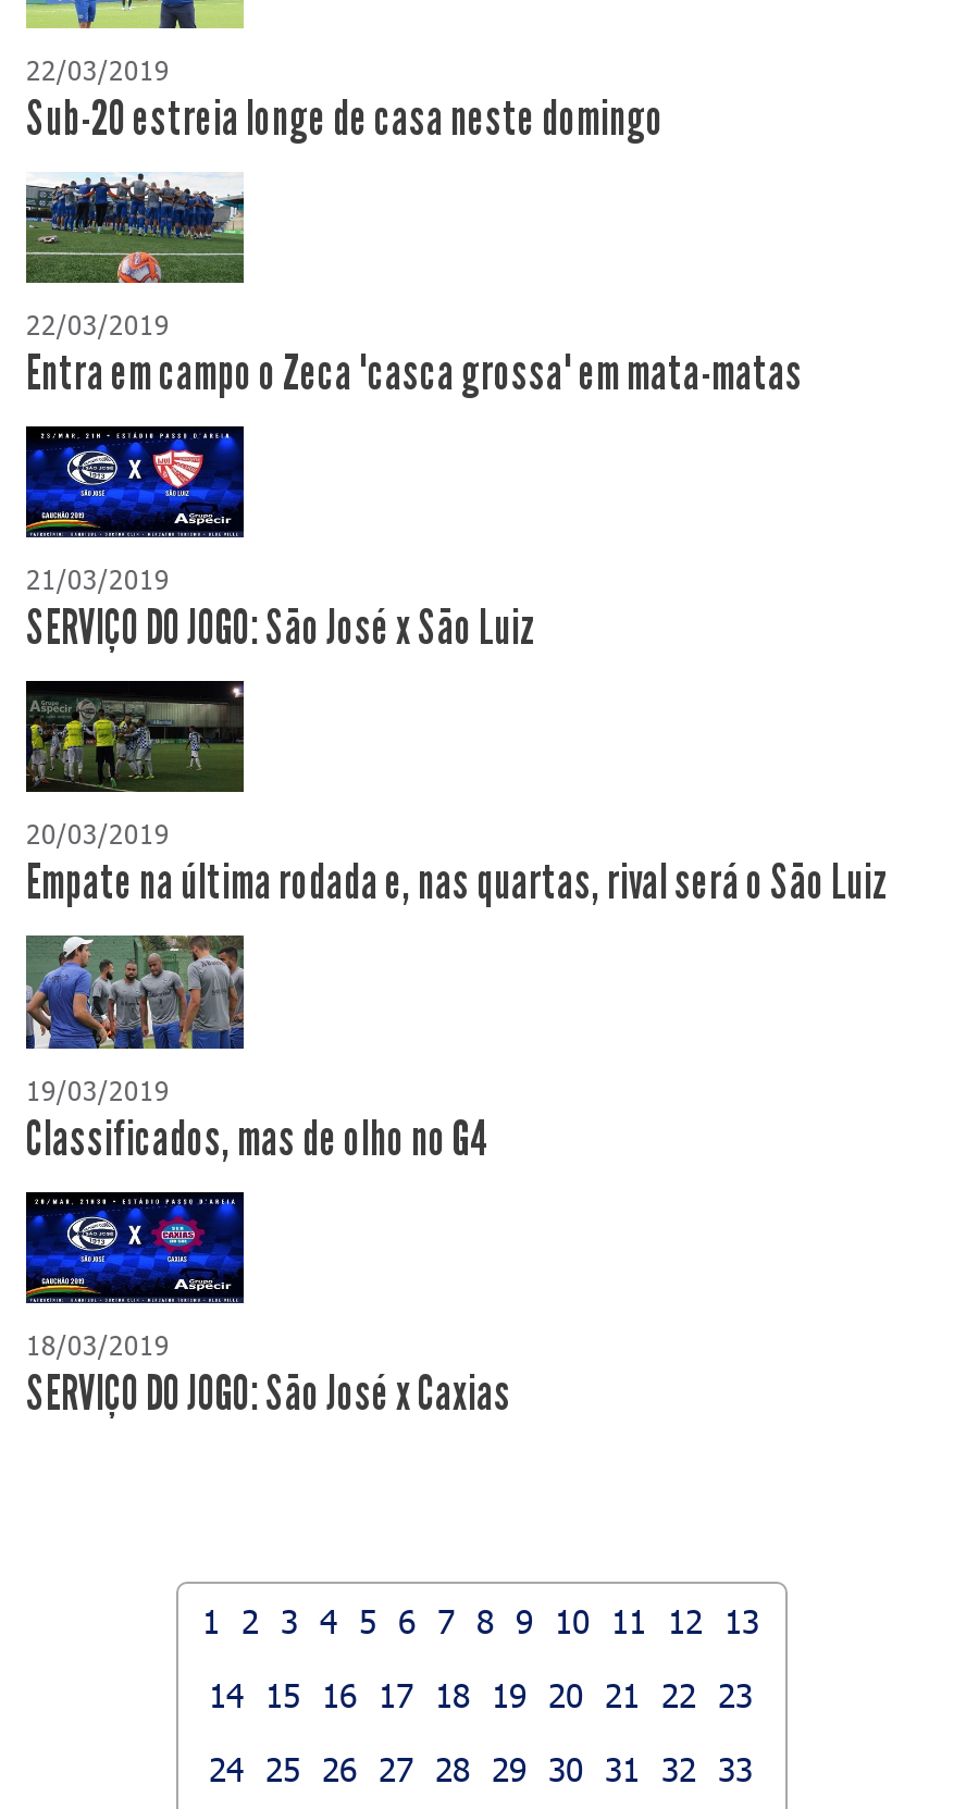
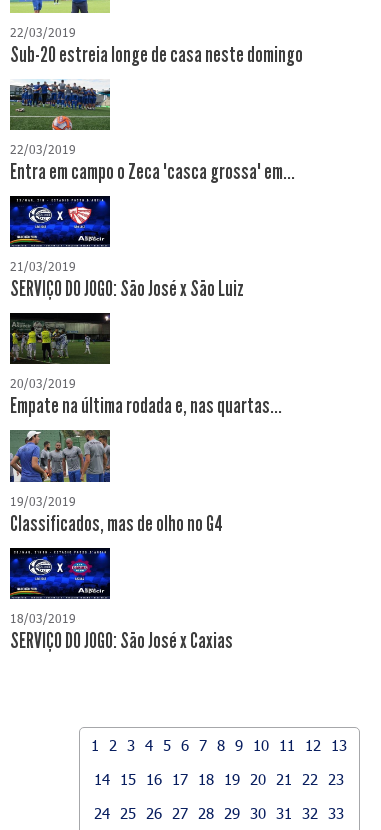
[26,347,803,403] Entra em campo o Zeca "casca grossa" em mata-matas -> [10,159,295,185] Entra em campo o Zeca "casca grossa" em...
[26,856,888,913] Empate na última rodada e, nas quartas, rival será o São Luiz -> [10,393,282,419] Empate na última rodada e, nas quartas...

